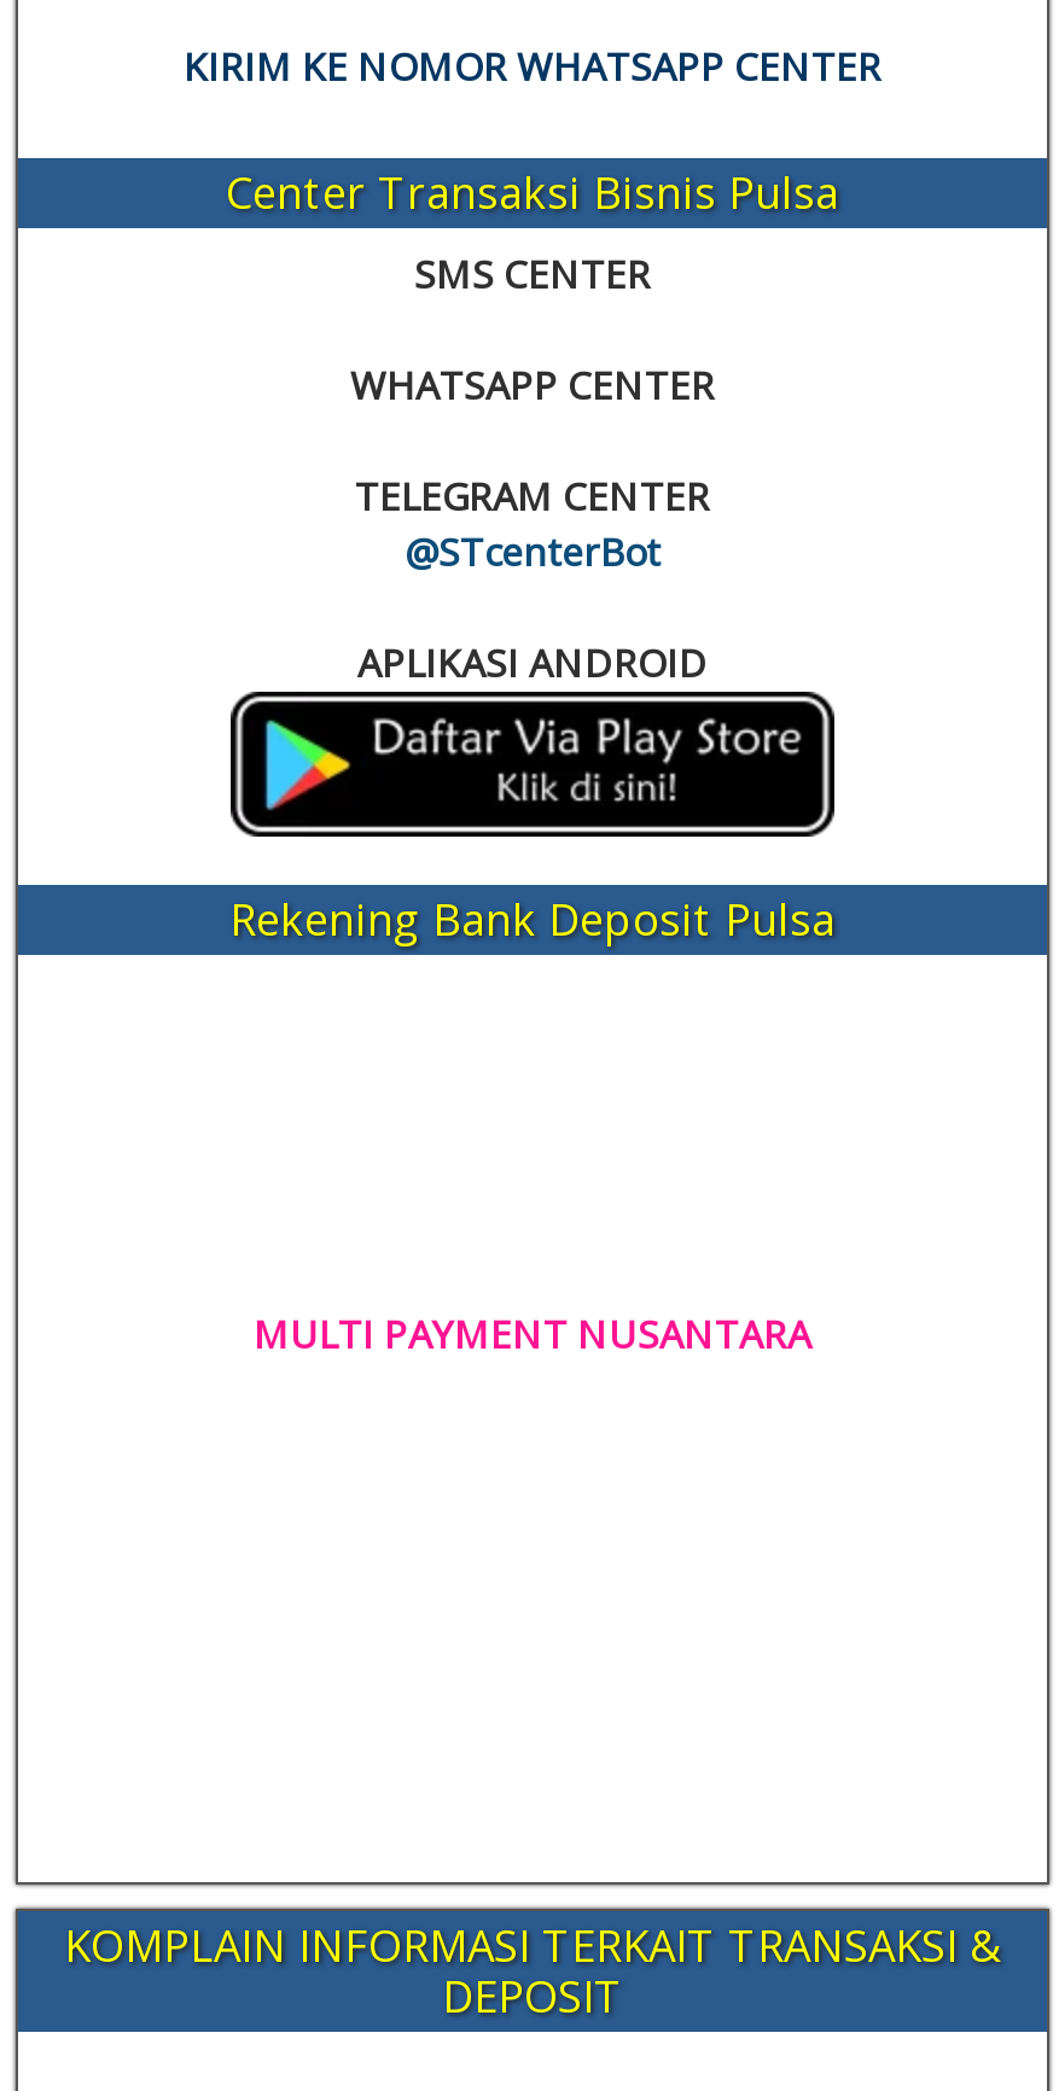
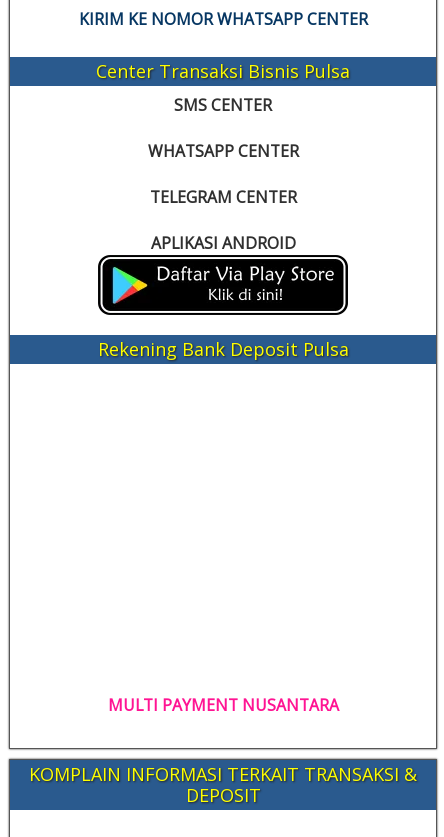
[405,526,661,579] @STcenterBot -> none
moved [254,1308,811,1361] -> [107,694,338,716]: MULTI PAYMENT NUSANTARA

